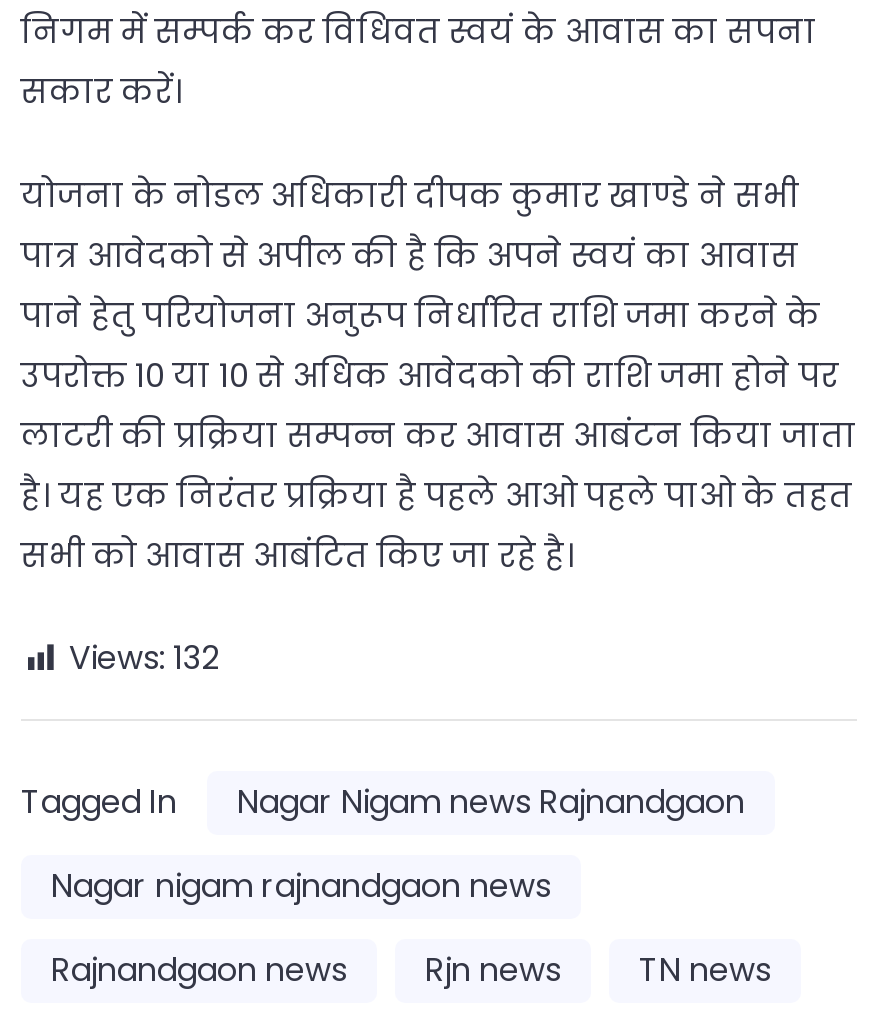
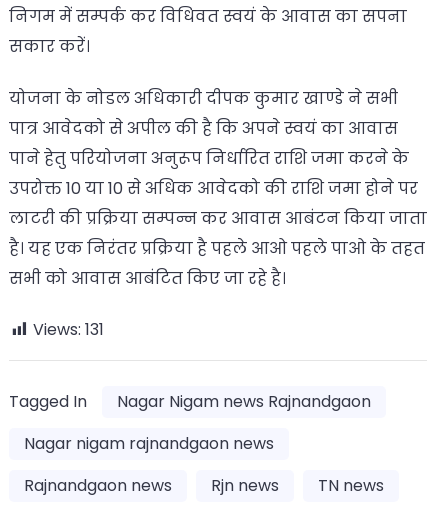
[69,635,219,681] Views: 132 -> [33,318,104,341] Views: 131

